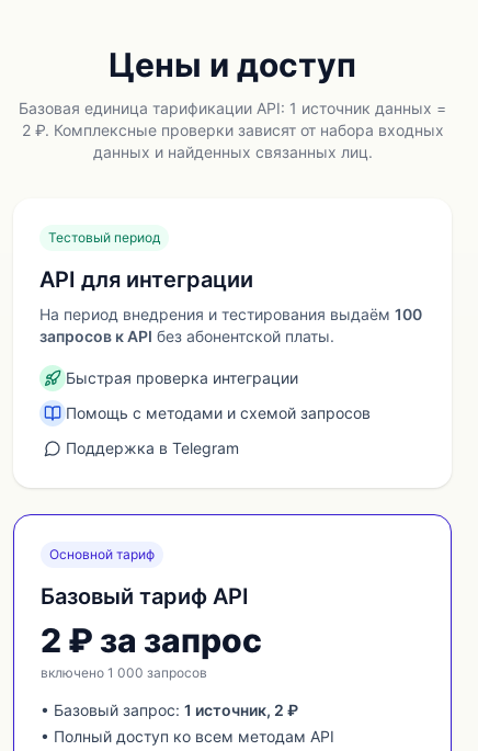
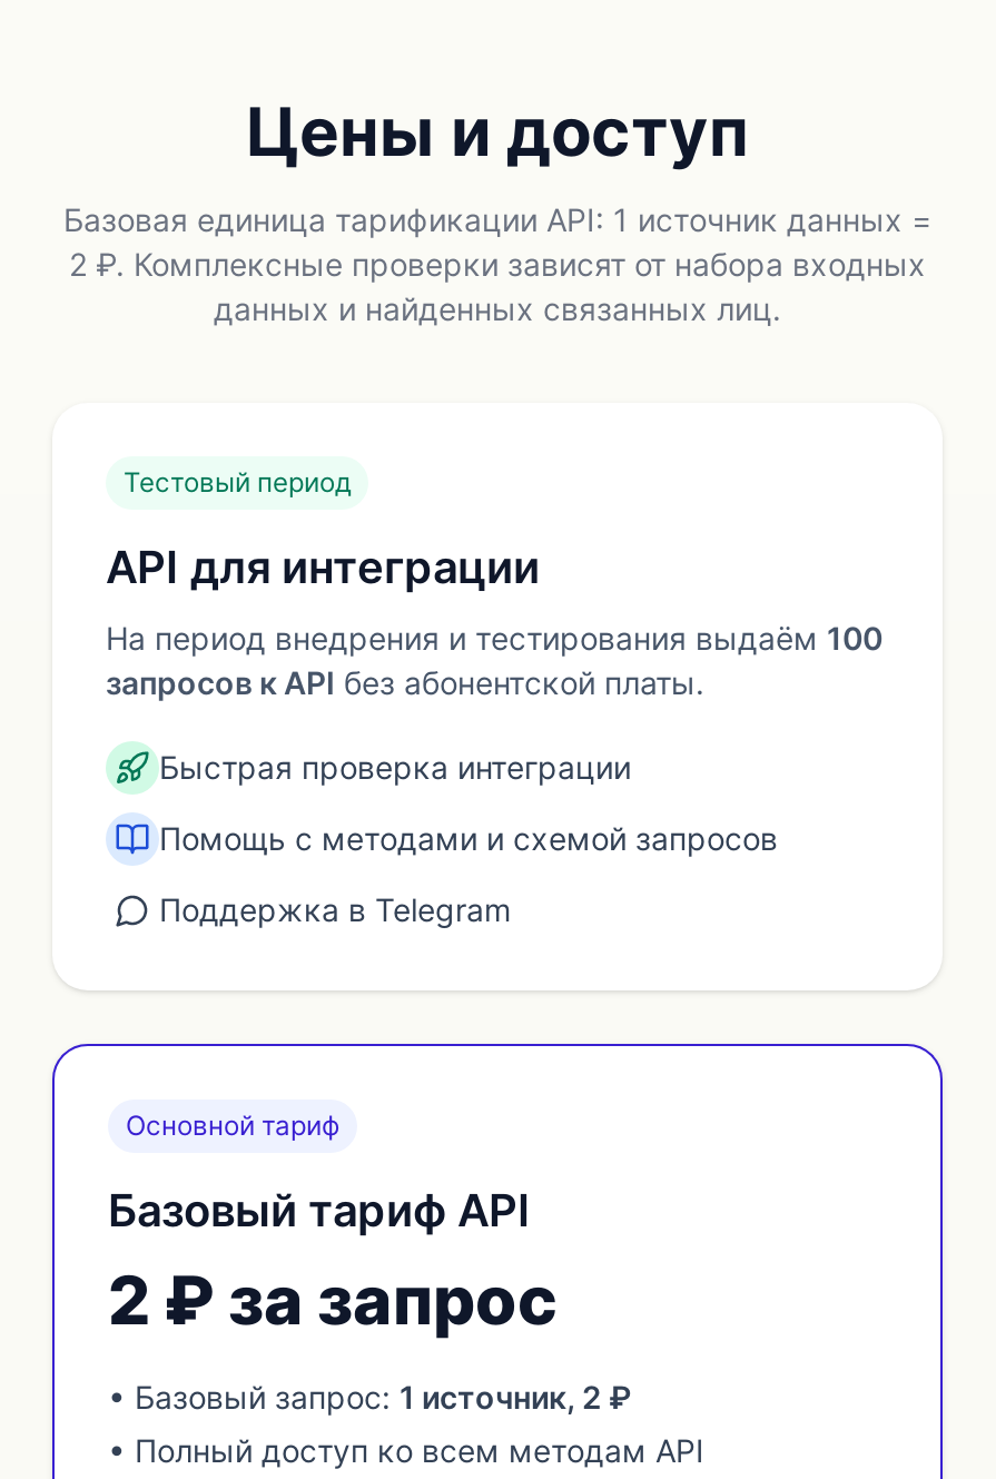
[41,664,207,681] включено 1 000 запросов -> none

